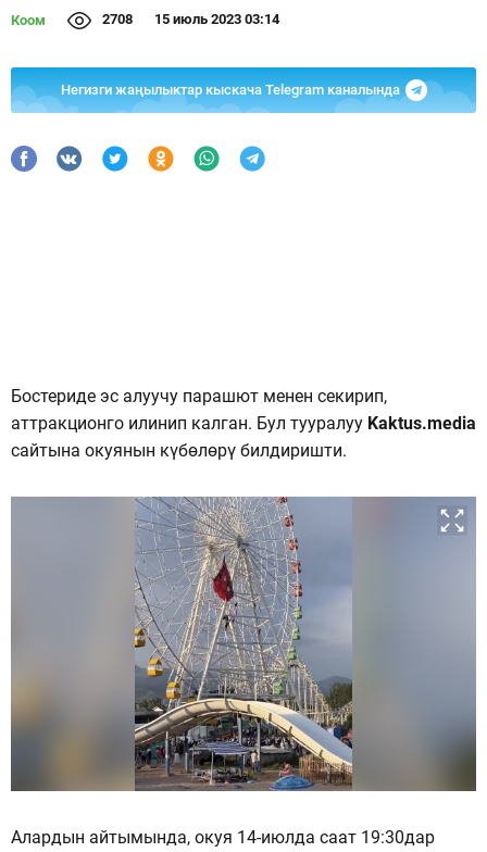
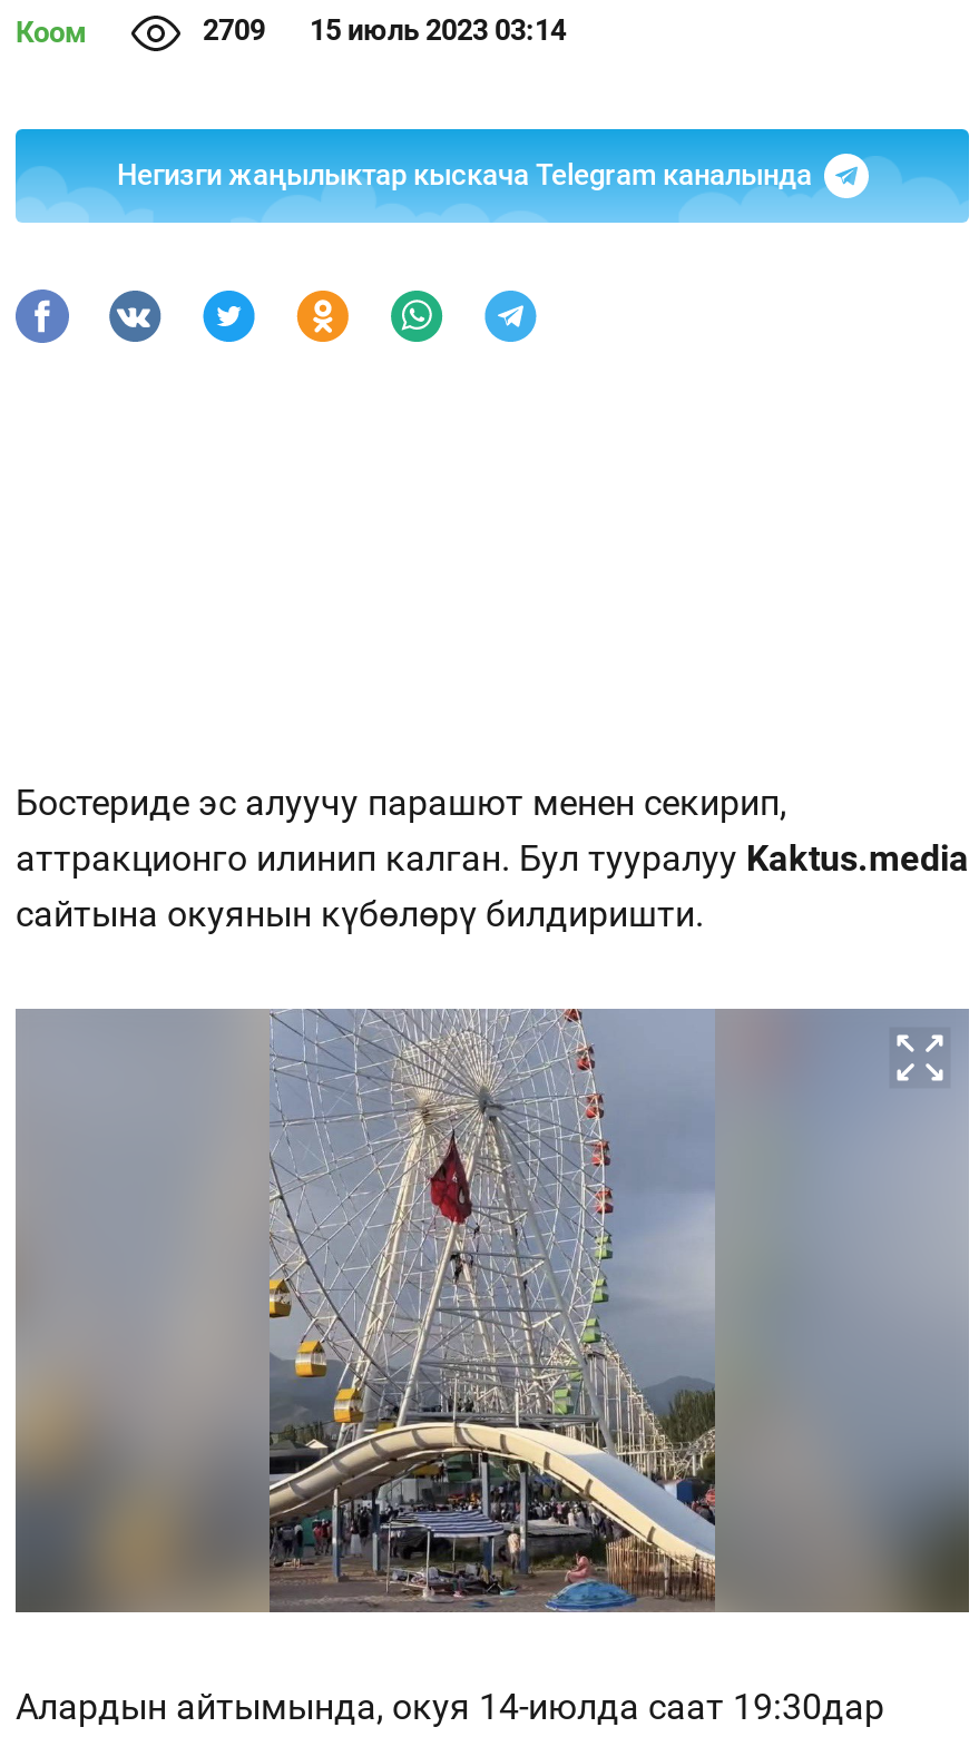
[102,11,279,27] 2708 15 июль 2023 03:14 -> [203,13,566,47] 2709 15 июль 2023 03:14

